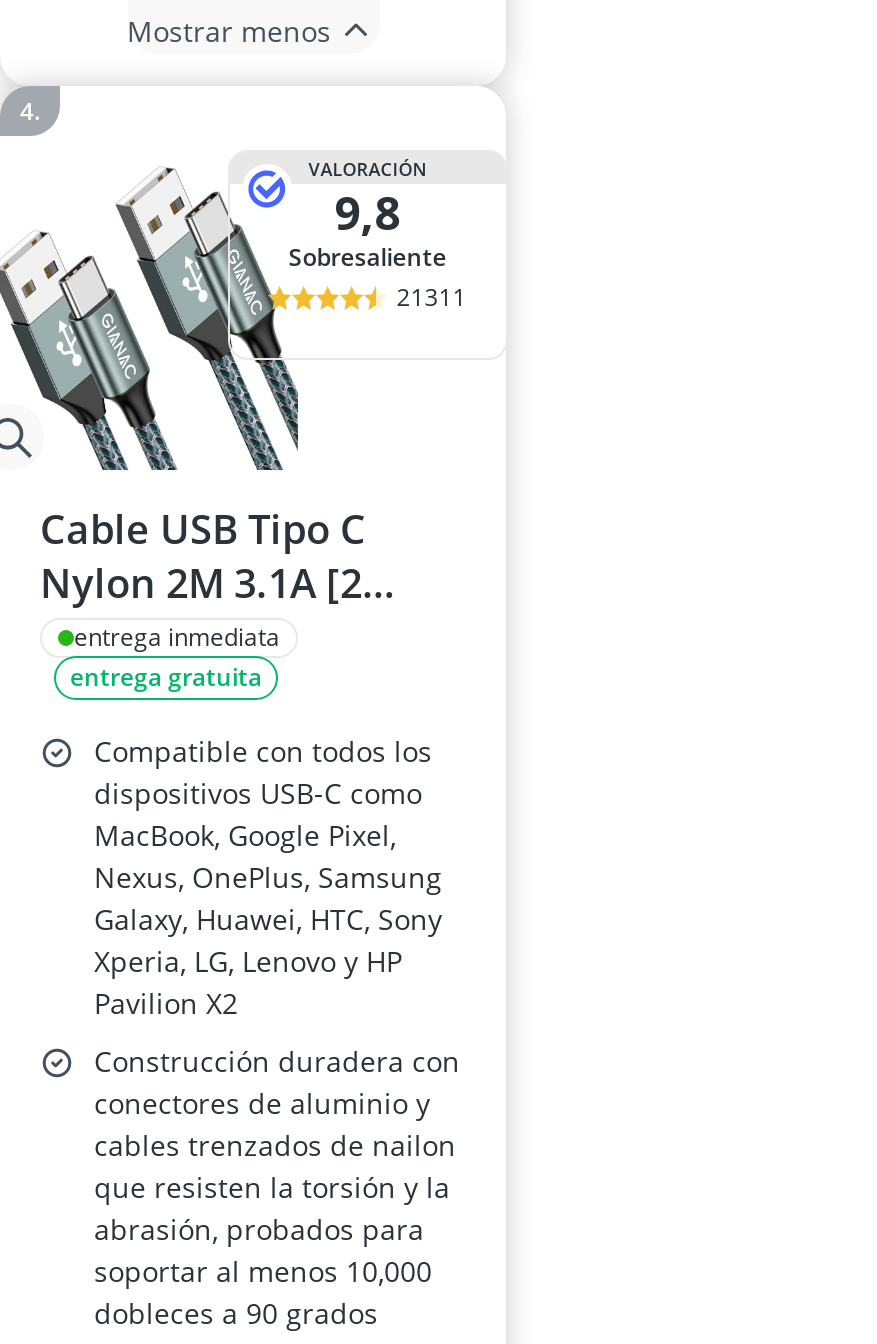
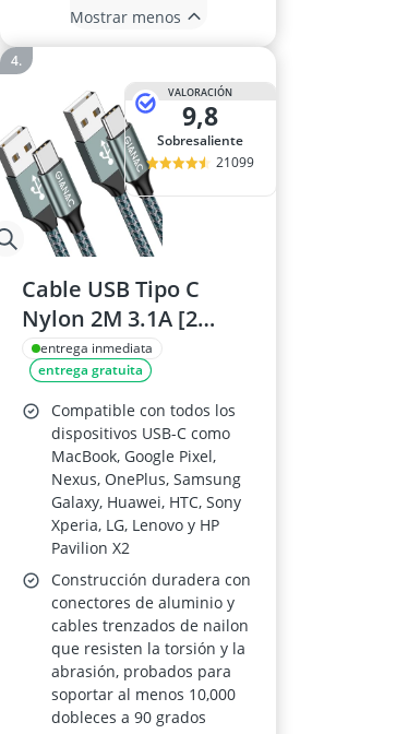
[396,280,466,314] 21311 -> [216,153,254,171] 21099

